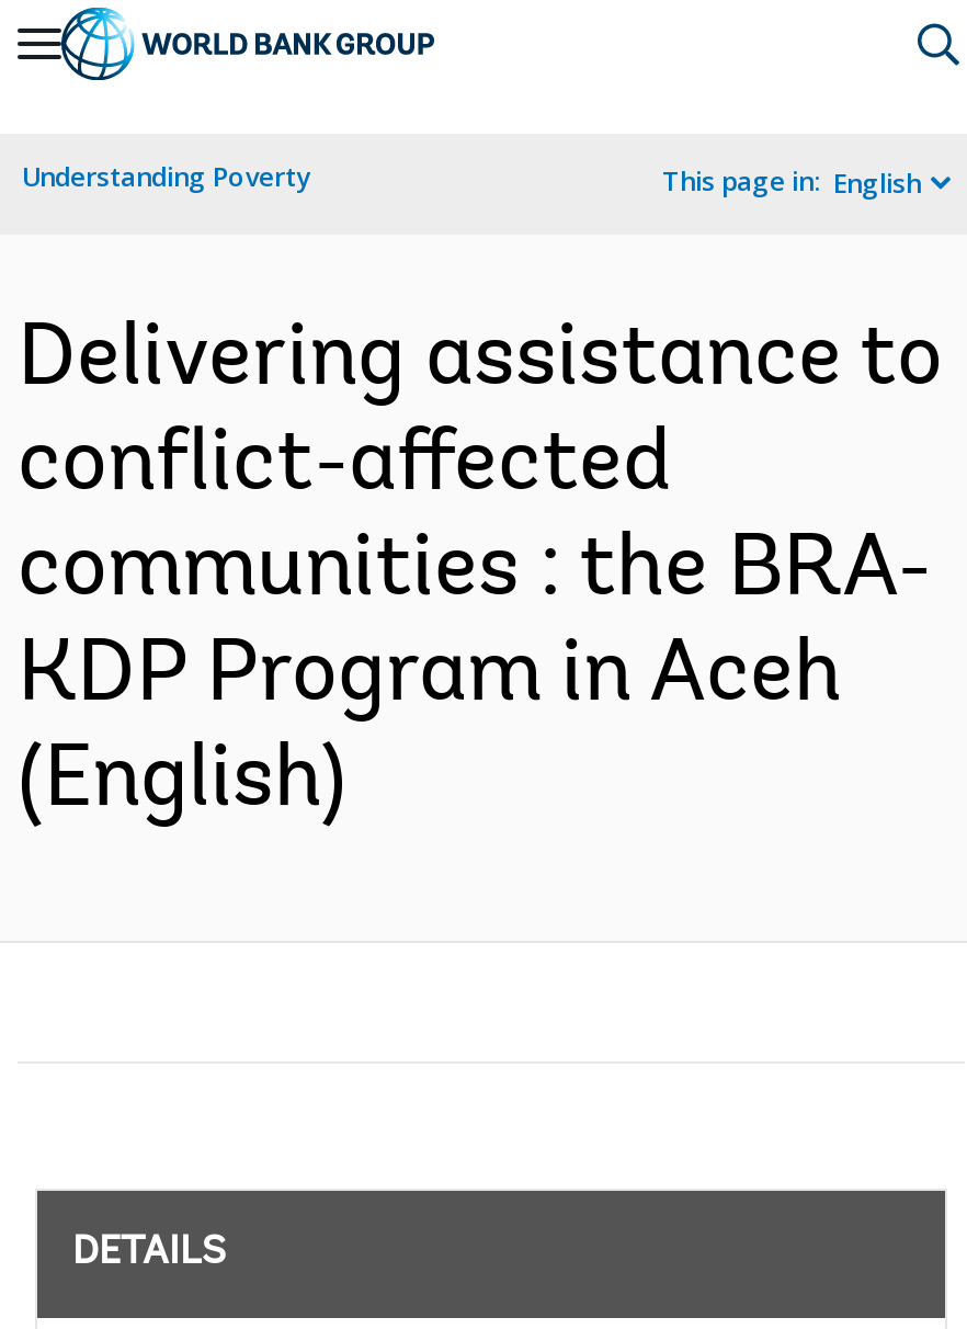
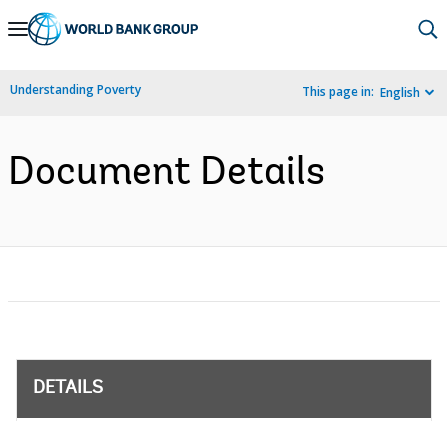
[18,318,943,827] Delivering assistance to | conflict-affected | communities : the BRA- | KDP Program in Aceh | (English) -> [8,154,325,194] Document Details

